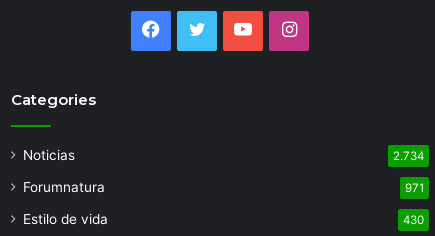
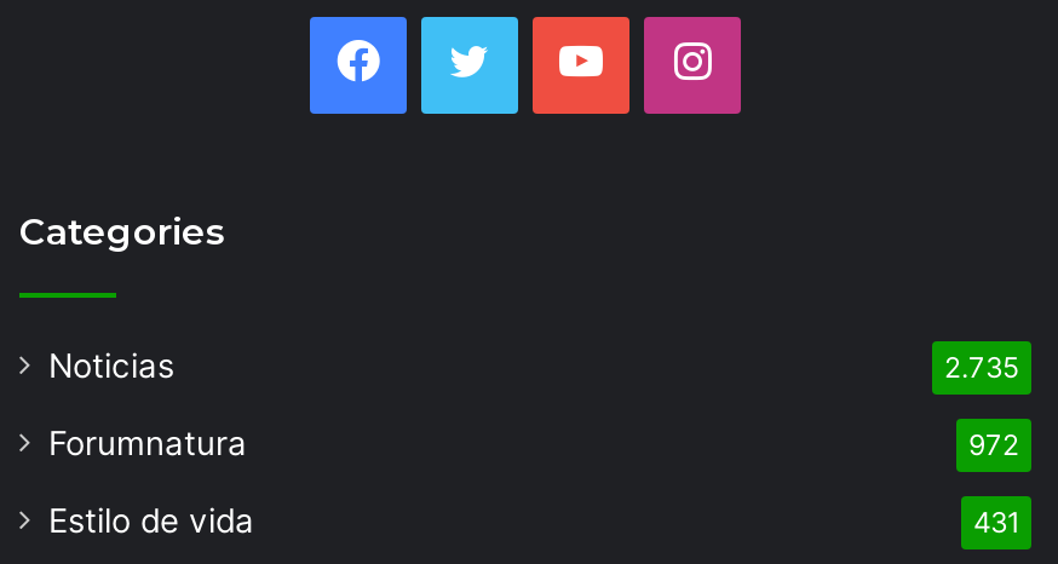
[393,148,424,162] 2.734 -> [944,351,1019,385] 2.735
[405,180,424,194] 971 -> [968,428,1019,462] 972
[403,212,424,226] 430 -> [973,506,1019,540] 431

